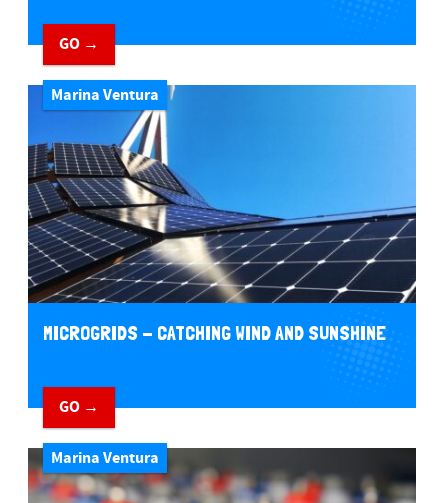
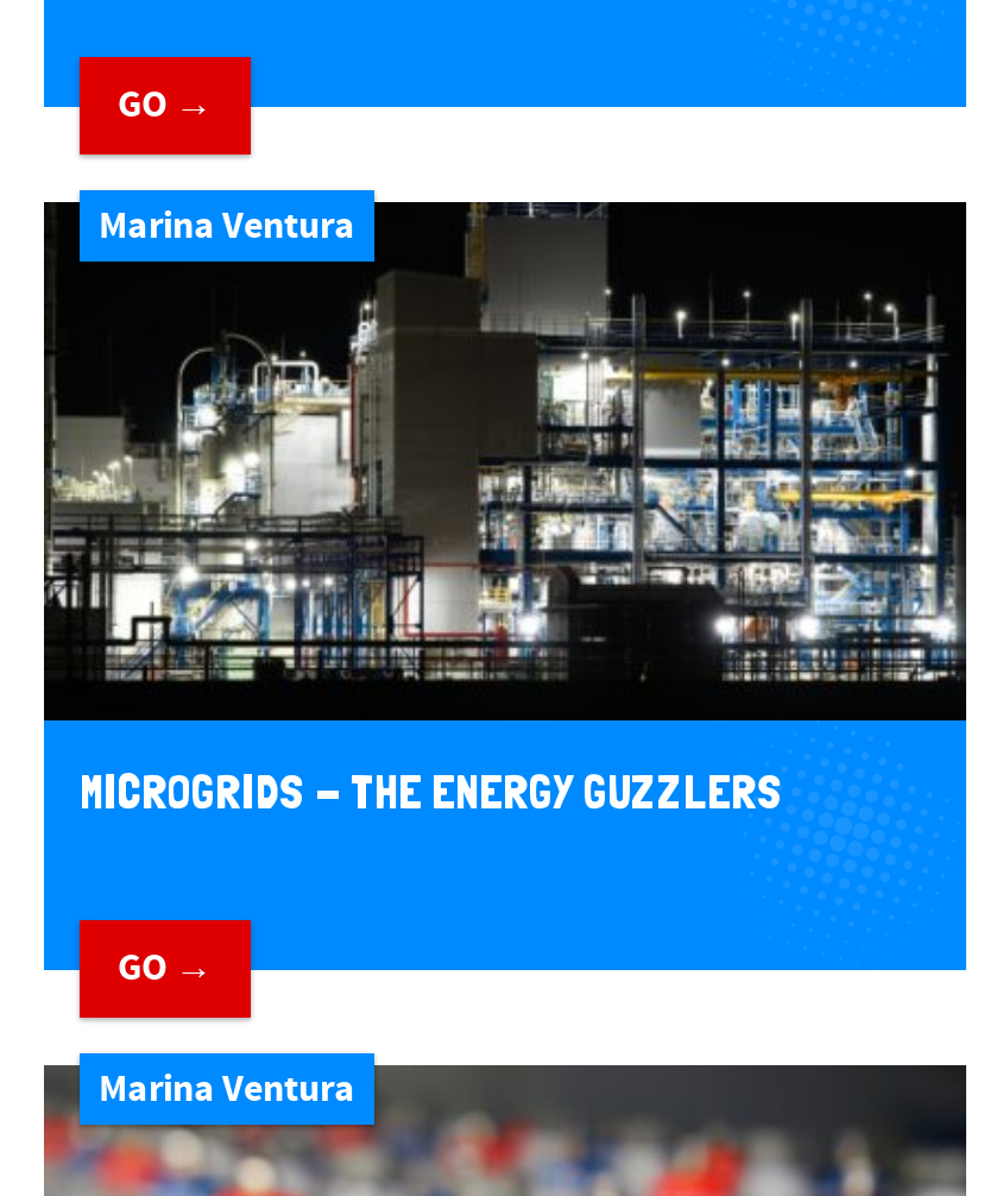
[27,84,417,345] [image] | MICROGRIDS - CATCHING WIND AND SUNSHINE -> [42,200,969,820] [image] | MICROGRIDS - THE ENERGY GUZZLERS

